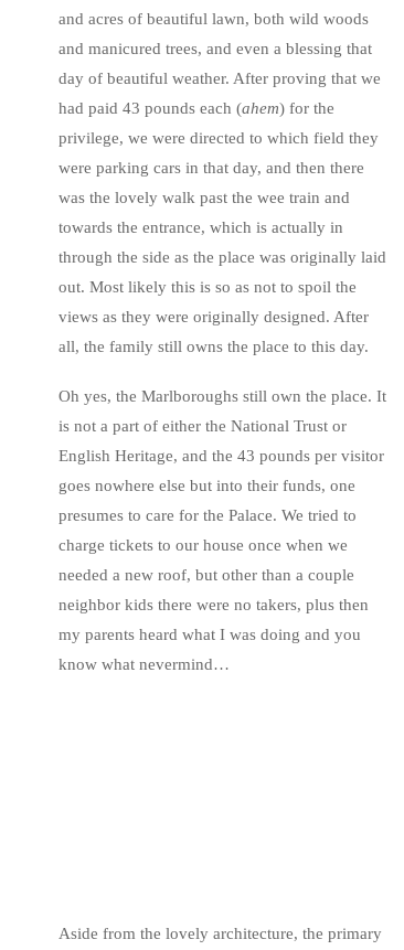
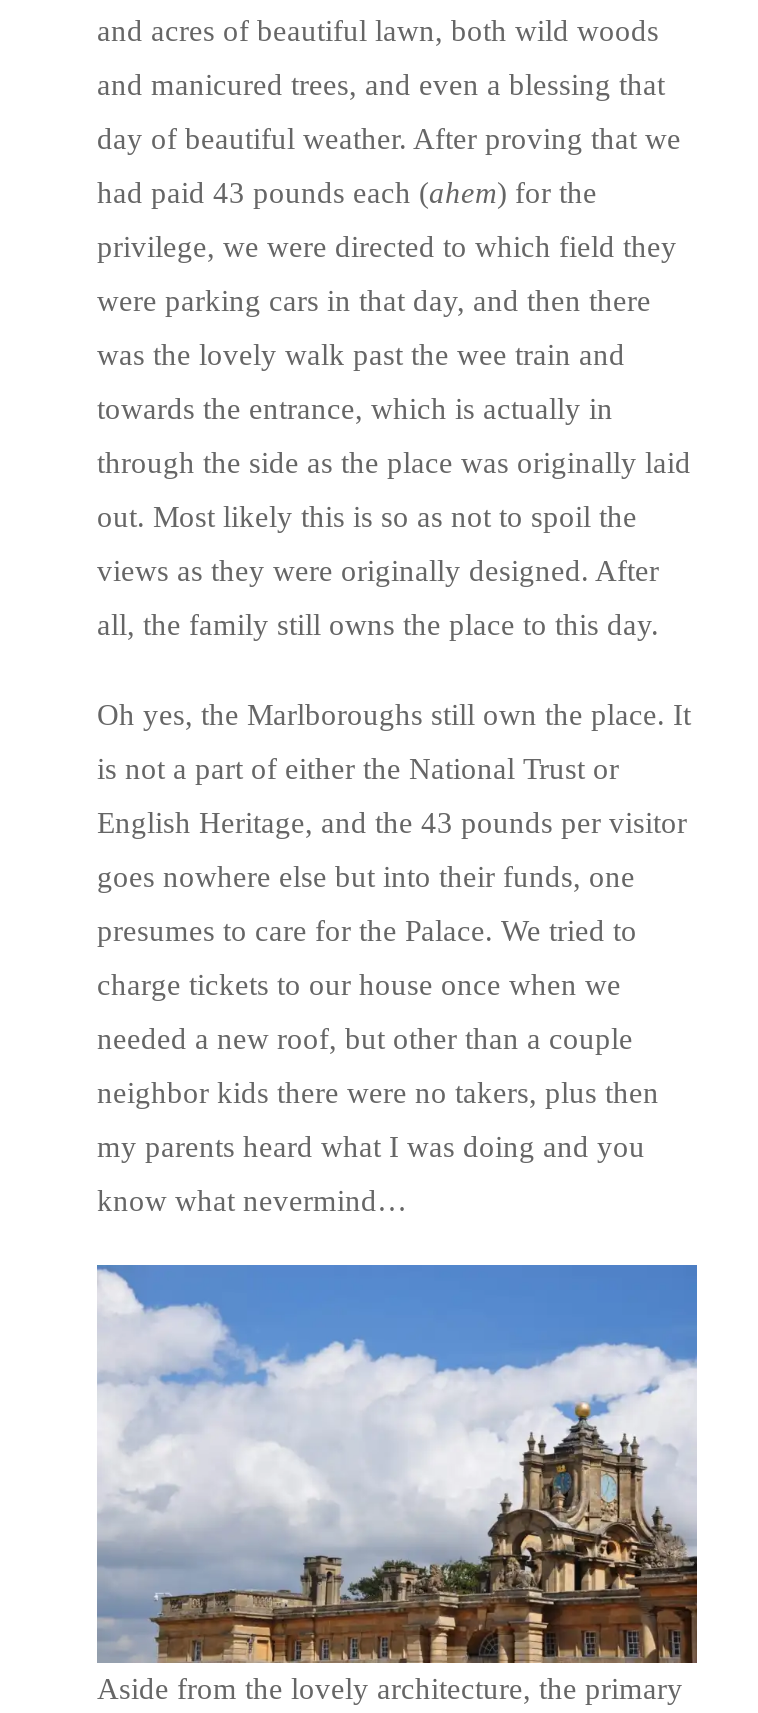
none -> [95,1263,699,1665] [image]

